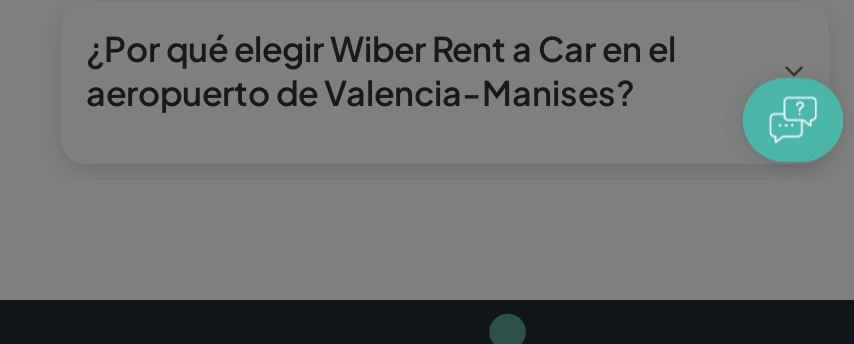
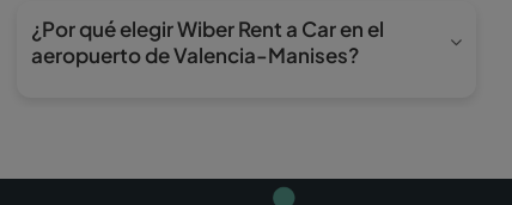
[741,76,845,162] [image] -> none

